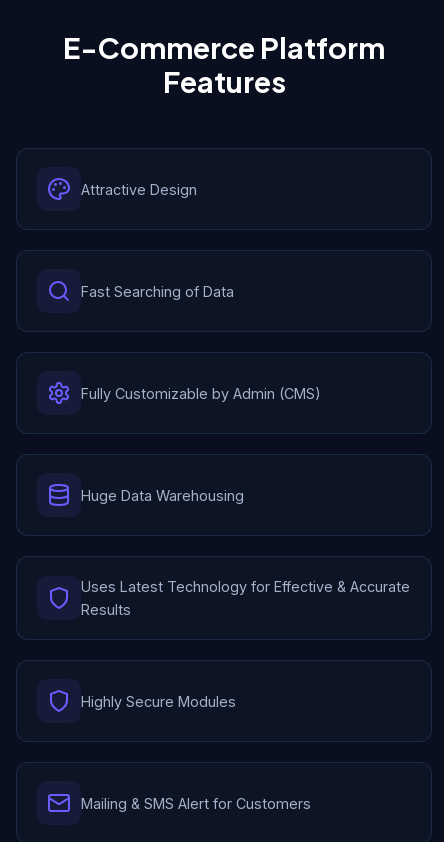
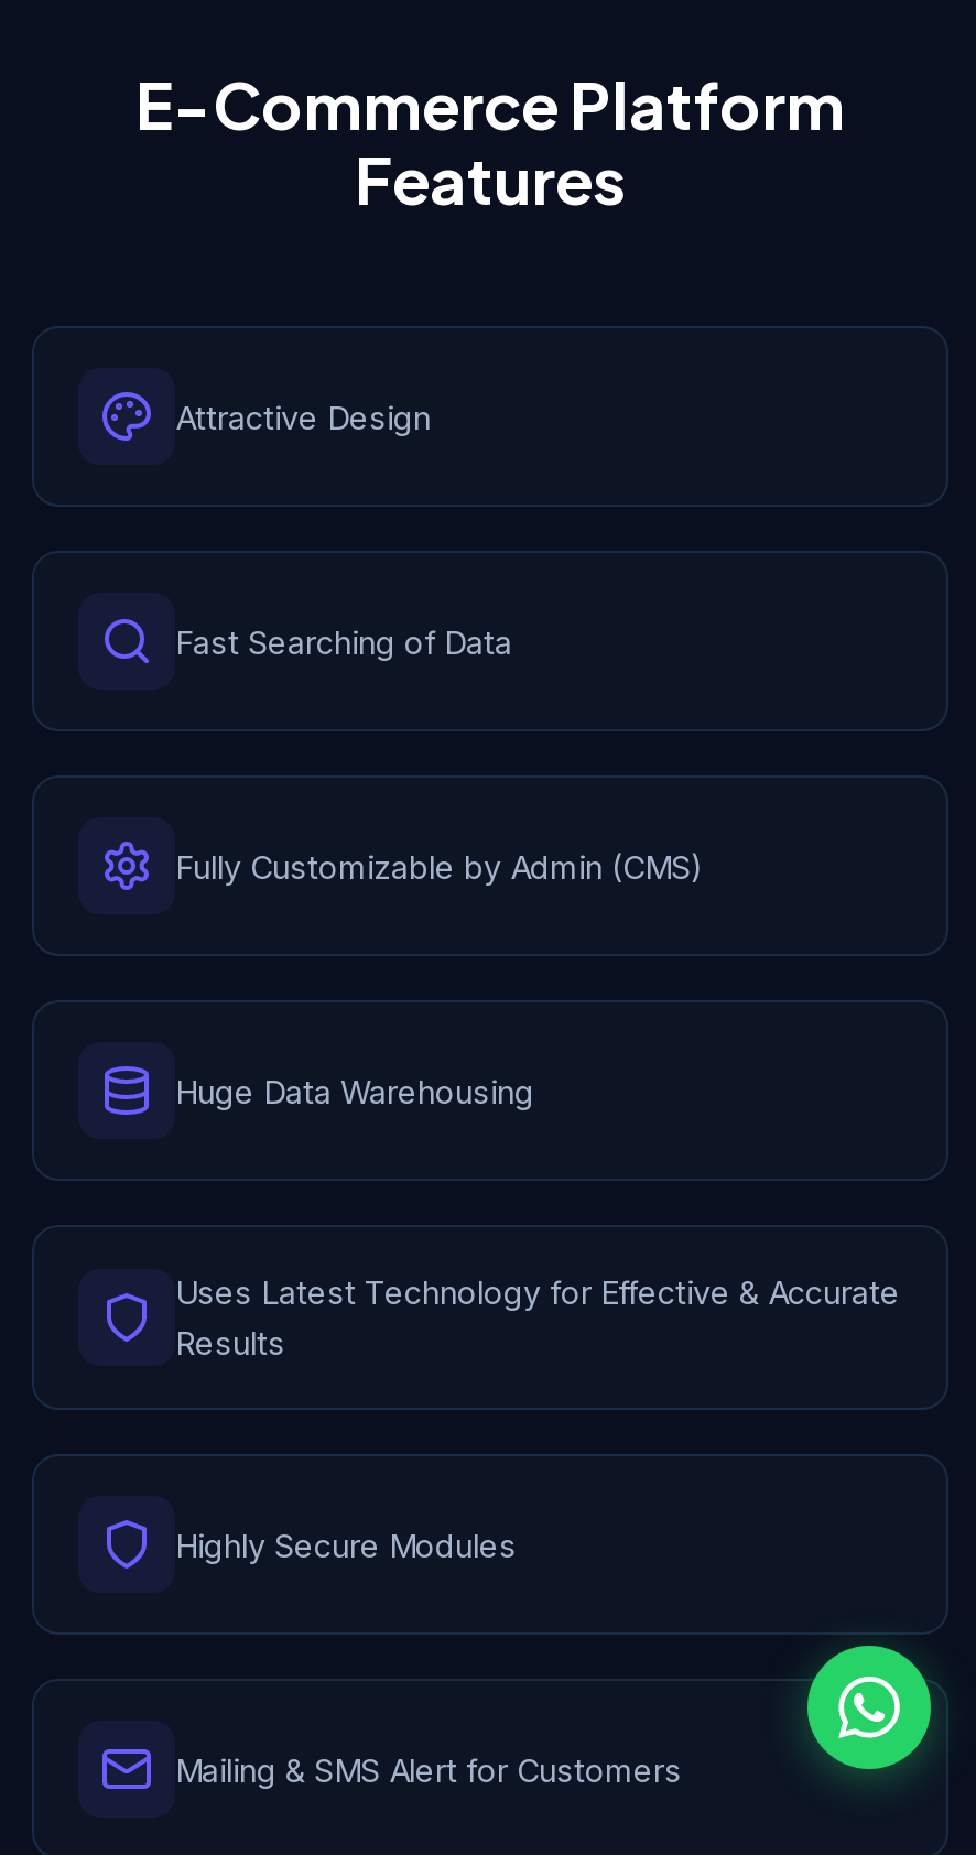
none -> [801,1641,937,1785] [image]

